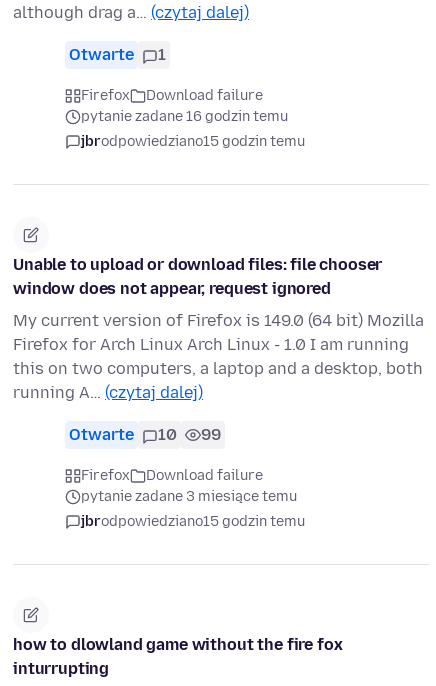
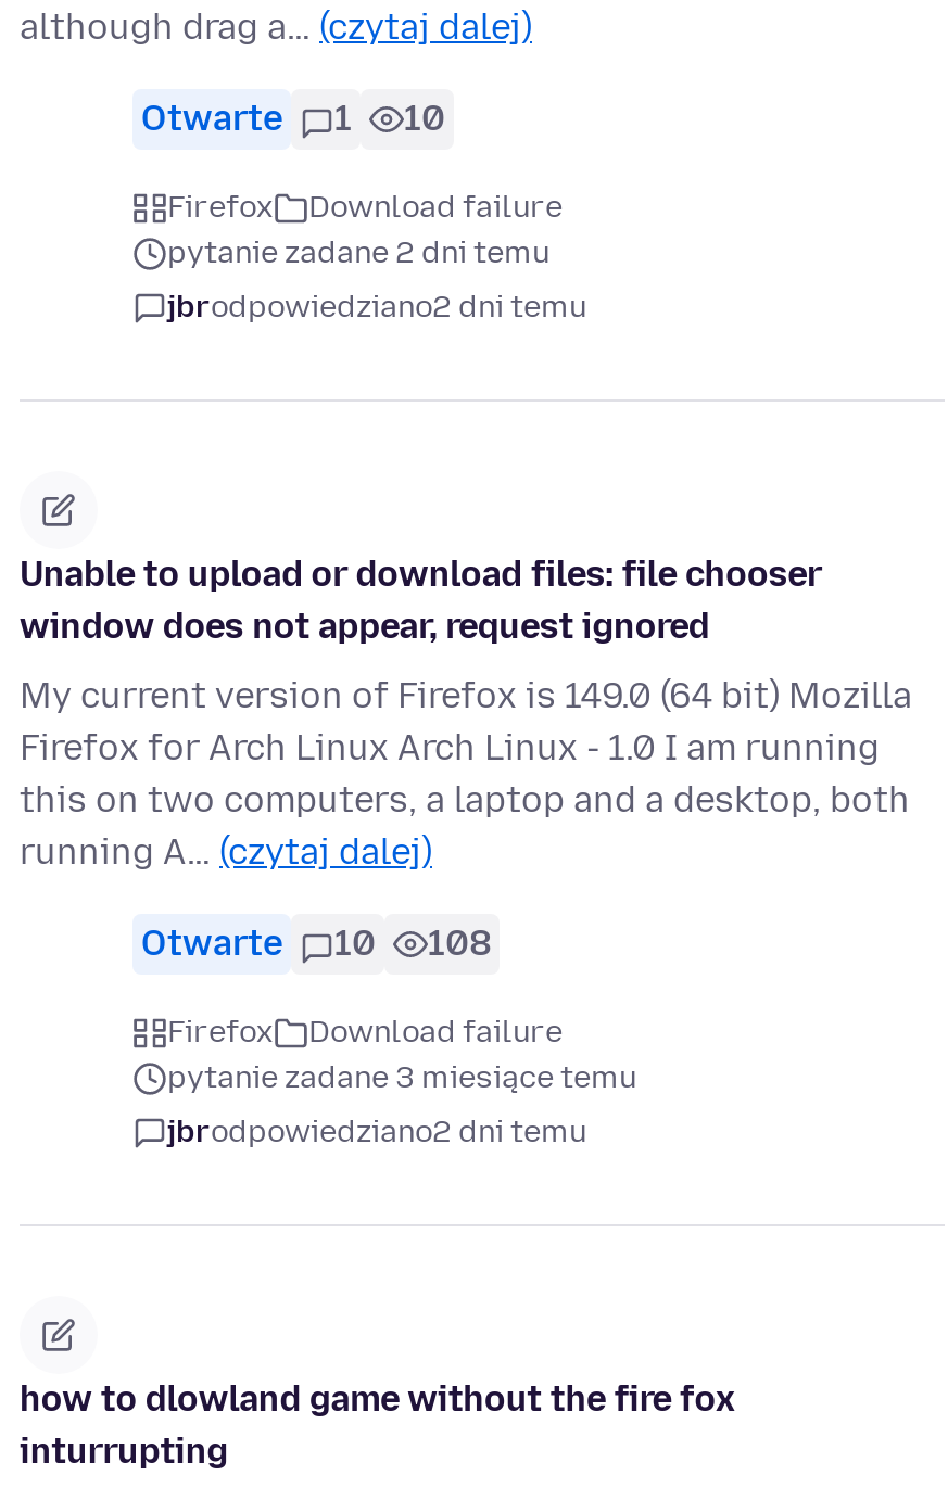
none -> [404,99,445,140] 10
[81,108,288,125] pytanie zadane 16 godzin temu -> [167,236,549,272] pytanie zadane 2 dni temu
[81,133,305,150] jbrodpowiedziano15 godzin temu -> [167,290,586,327] jbrodpowiedziano2 dni temu
[69,425,221,444] Otwarte 10 99 -> [141,924,491,965] Otwarte 10 108
[81,513,305,530] jbrodpowiedziano15 godzin temu -> [167,1115,586,1152] jbrodpowiedziano2 dni temu

